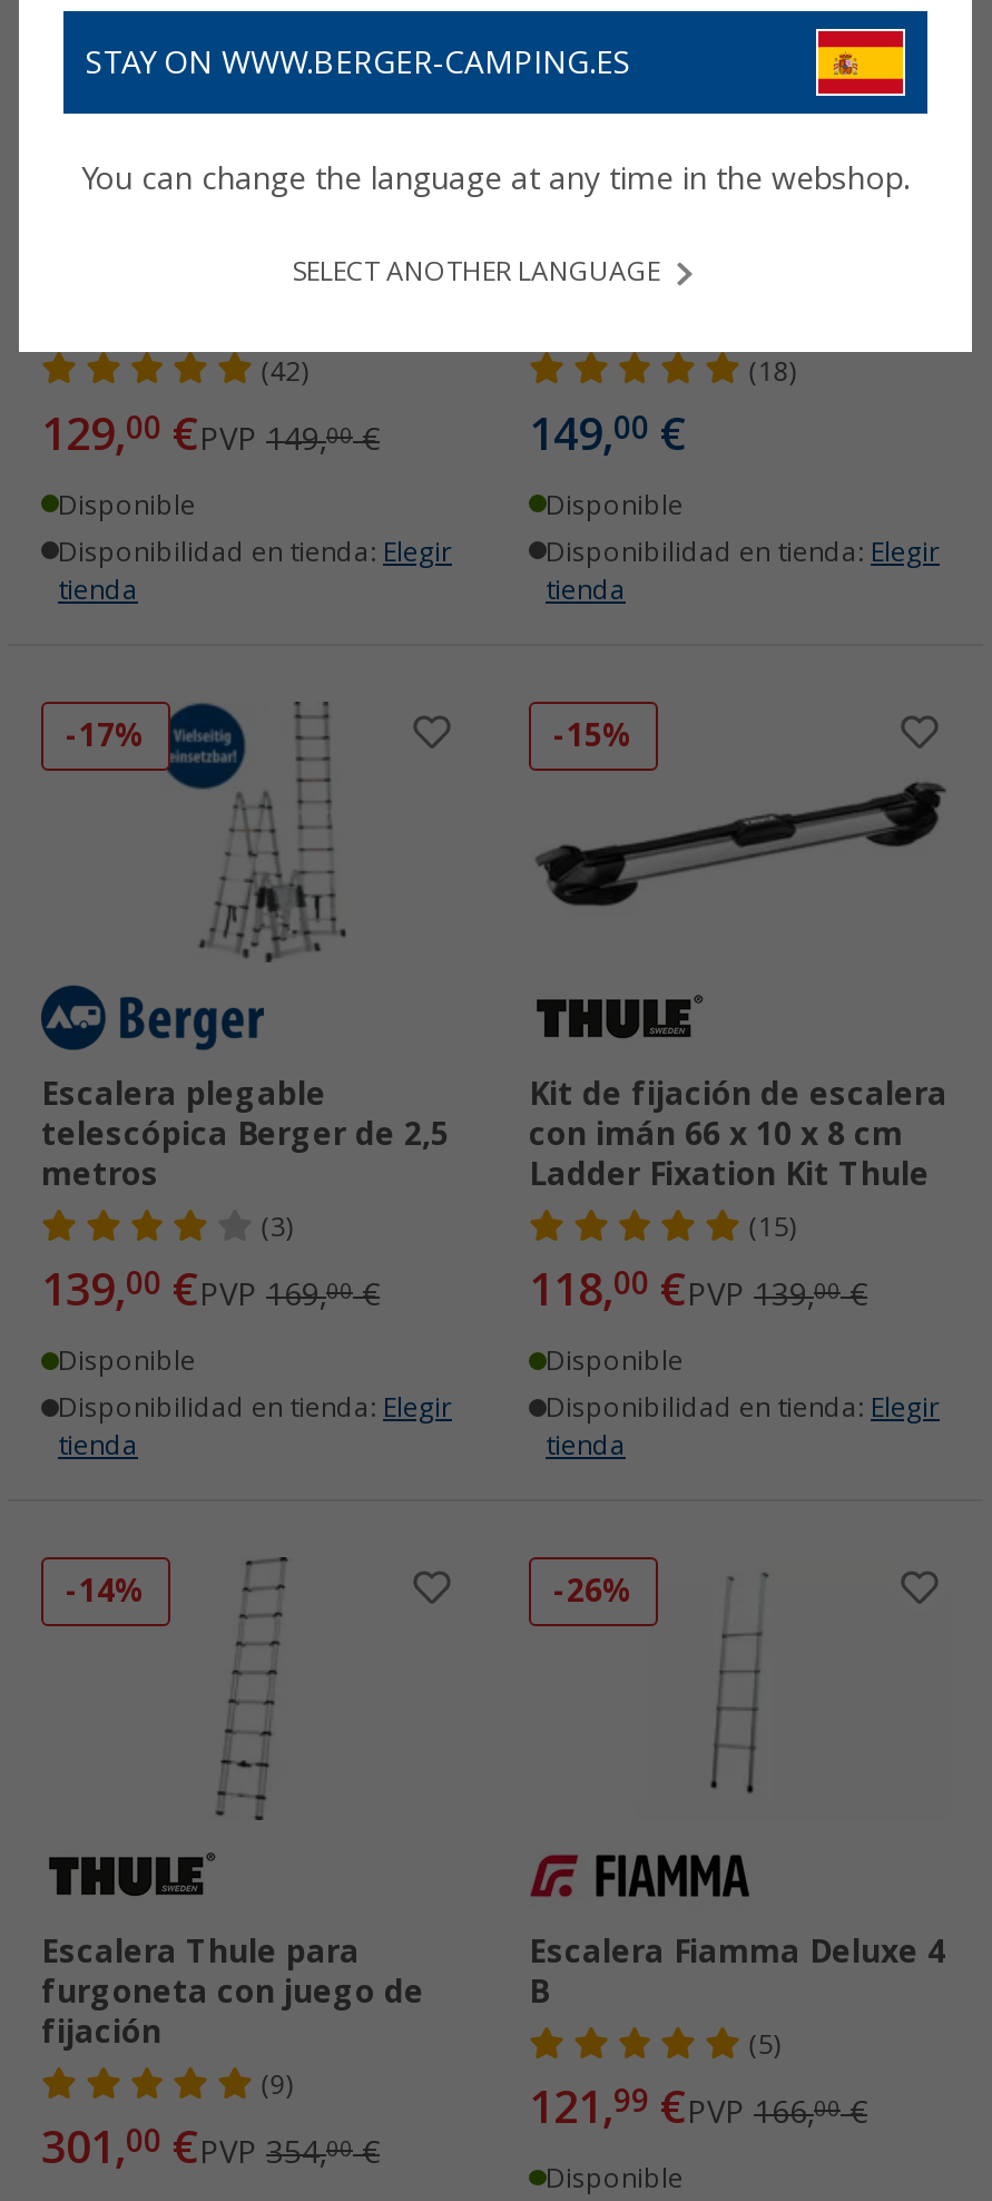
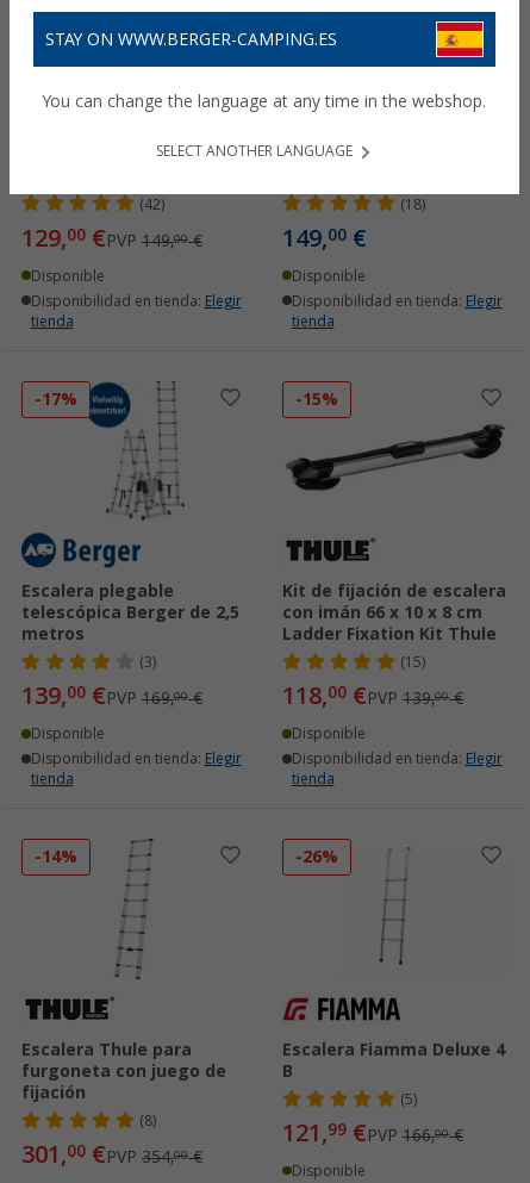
[261,2070,292,2101] (9) -> [139,1113,156,1130] (8)

